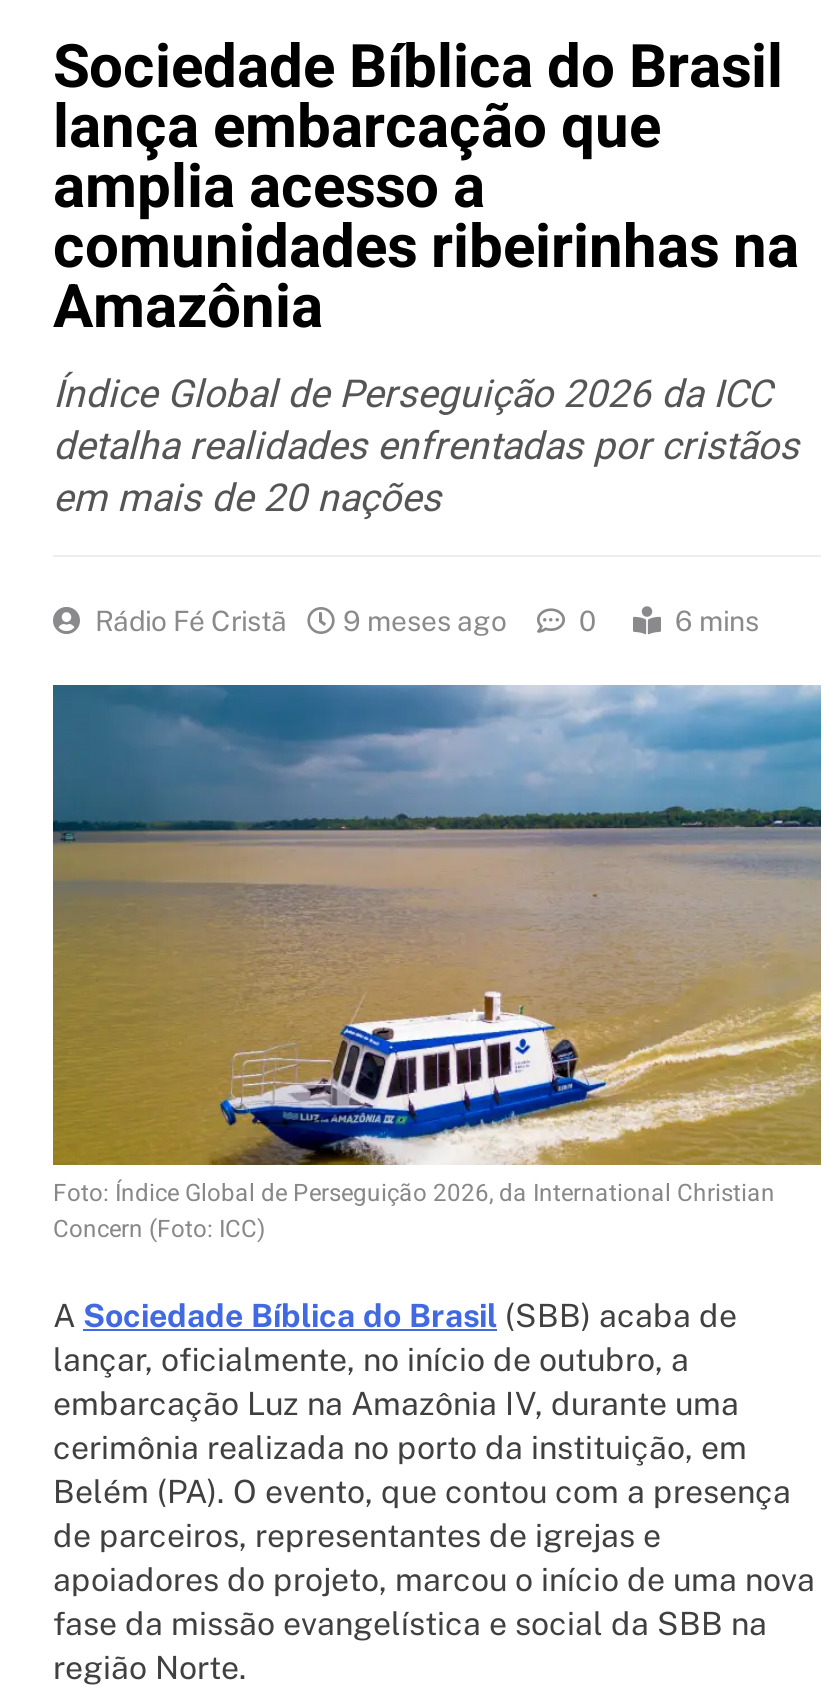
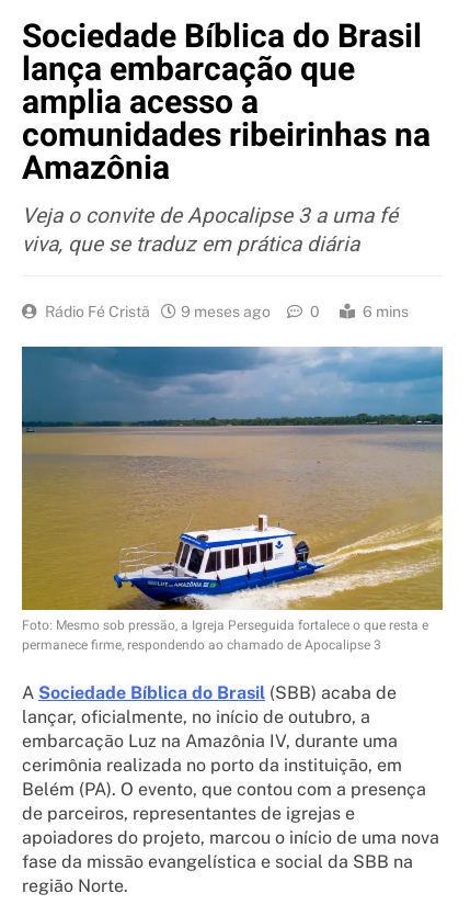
[53,367,799,527] Índice Global de Perseguição 2026 da ICC | detalha realidades enfrentadas por cristãos | em mais de 20 nações -> [22,201,398,260] Veja o convite de Apocalipse 3 a uma fé | viva, que se traduz em prática diária
[53,1175,775,1247] Foto: Índice Global de Perseguição 2026, da International Christian | Concern (Foto: ICC) -> [22,615,428,655] Foto: Mesmo sob pressão, a Igreja Perseguida fortalece o que resta e | permanece firme, respondendo ao chamado de Apocalipse 3

